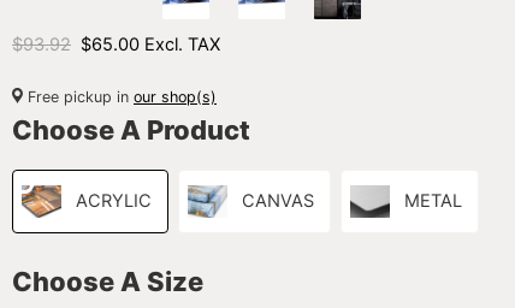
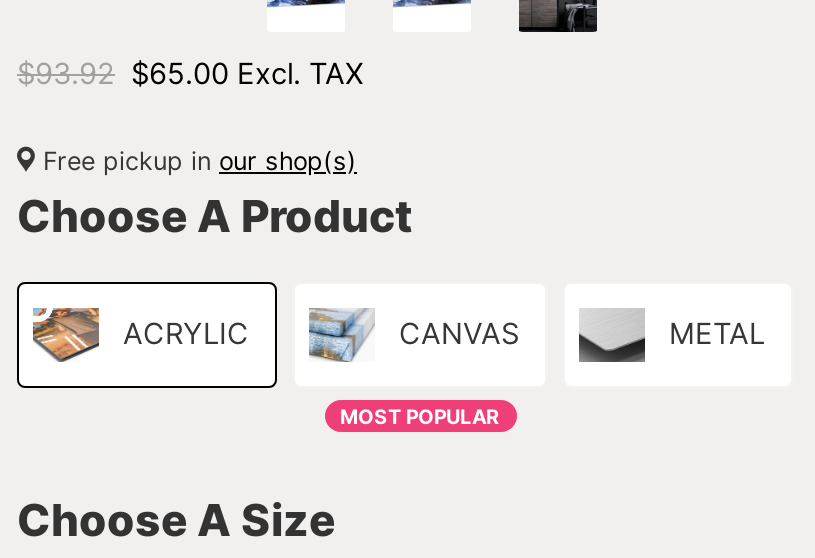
none -> [340,404,500,428] MOST POPULAR

